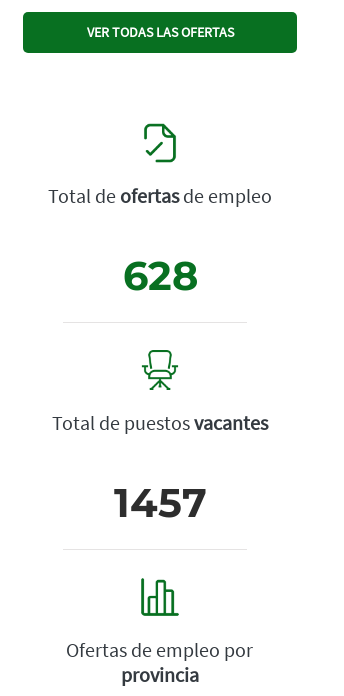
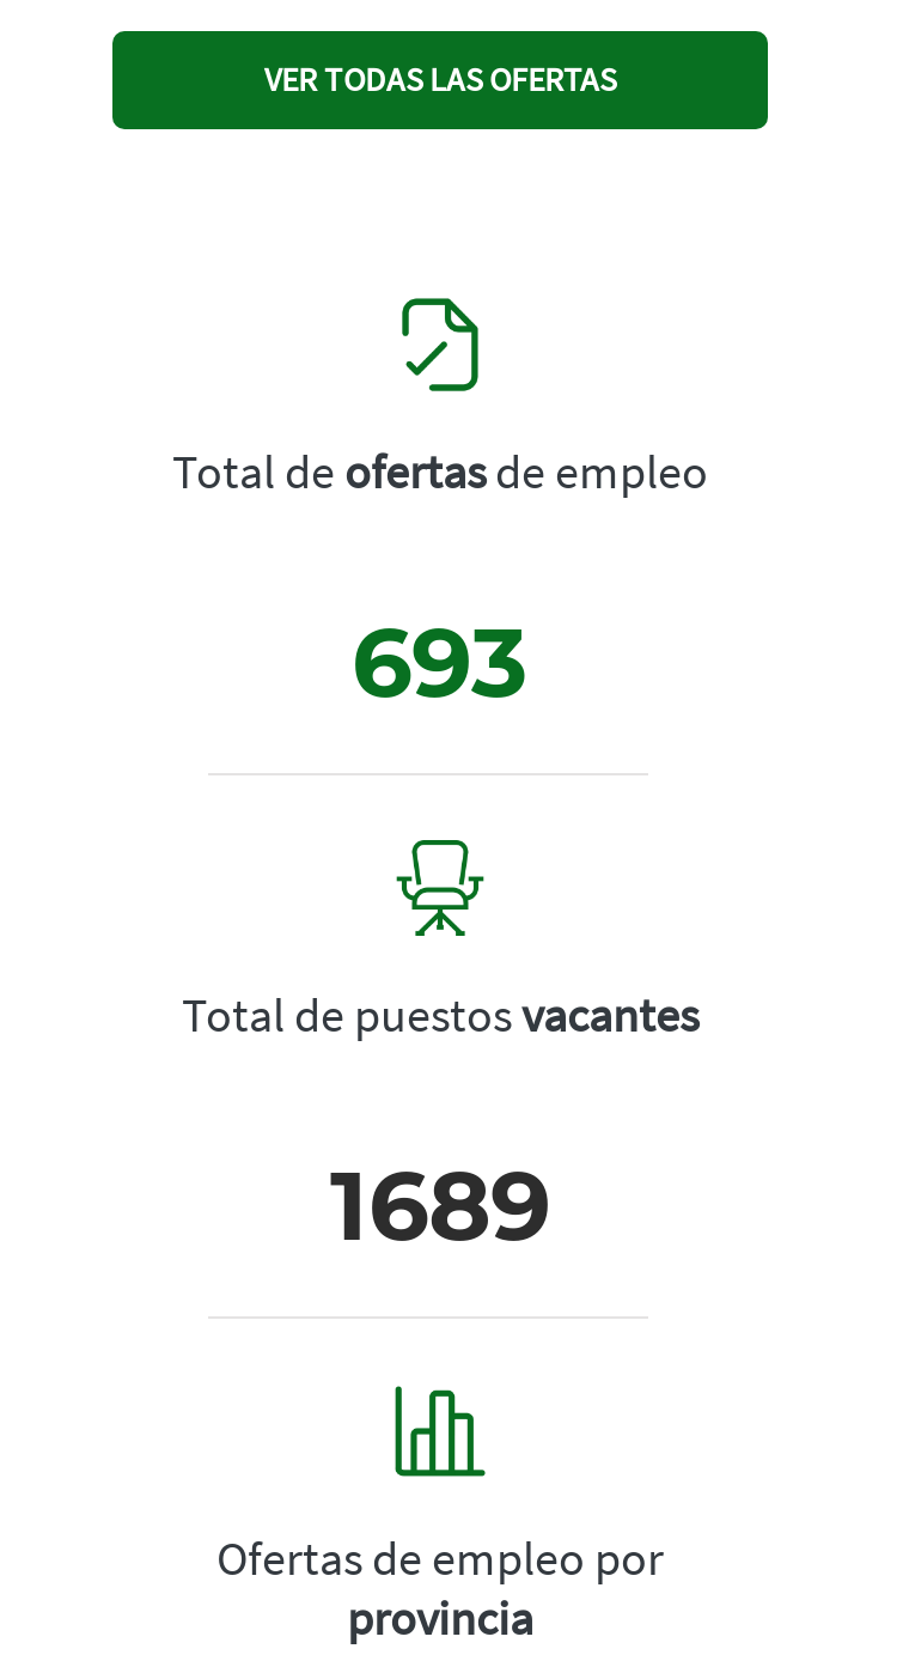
[122,251,197,300] 628 -> [352,603,529,720] 693
[113,478,206,527] 1457 -> [330,1146,550,1263] 1689

